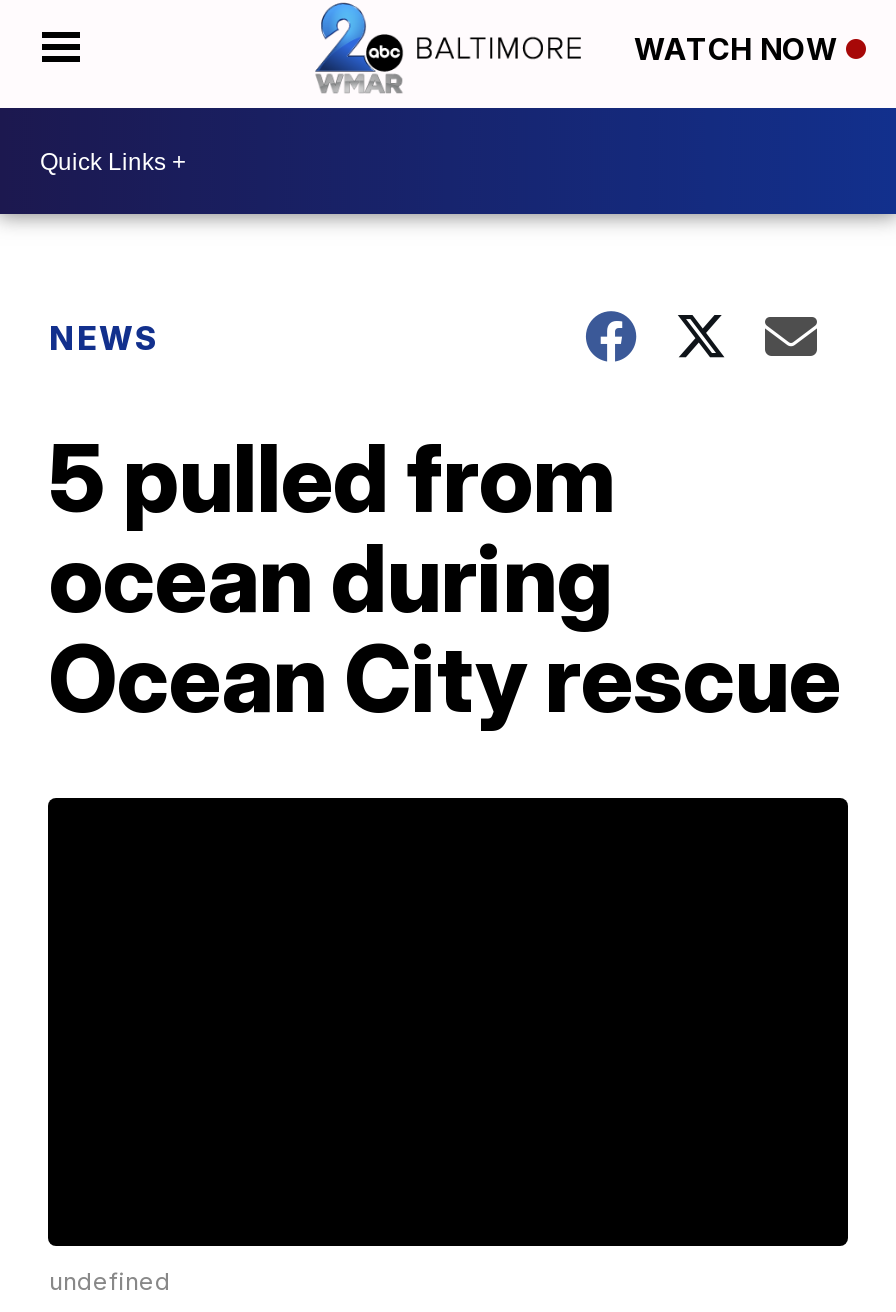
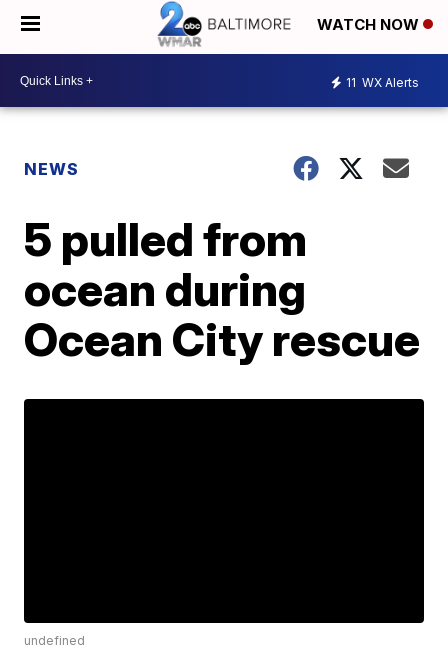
none -> [346,74,419,89] 11 WX Alerts

